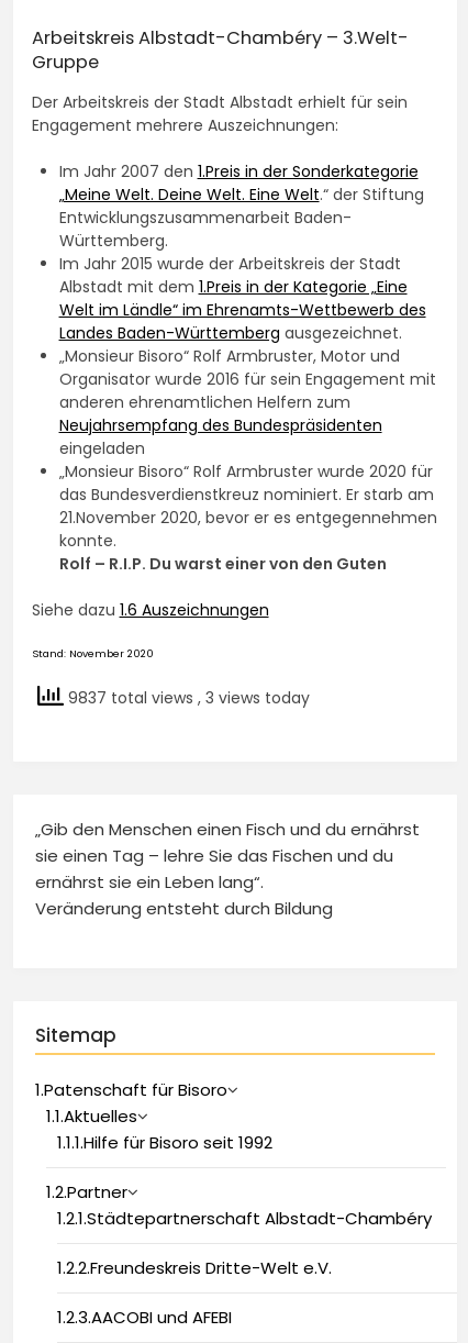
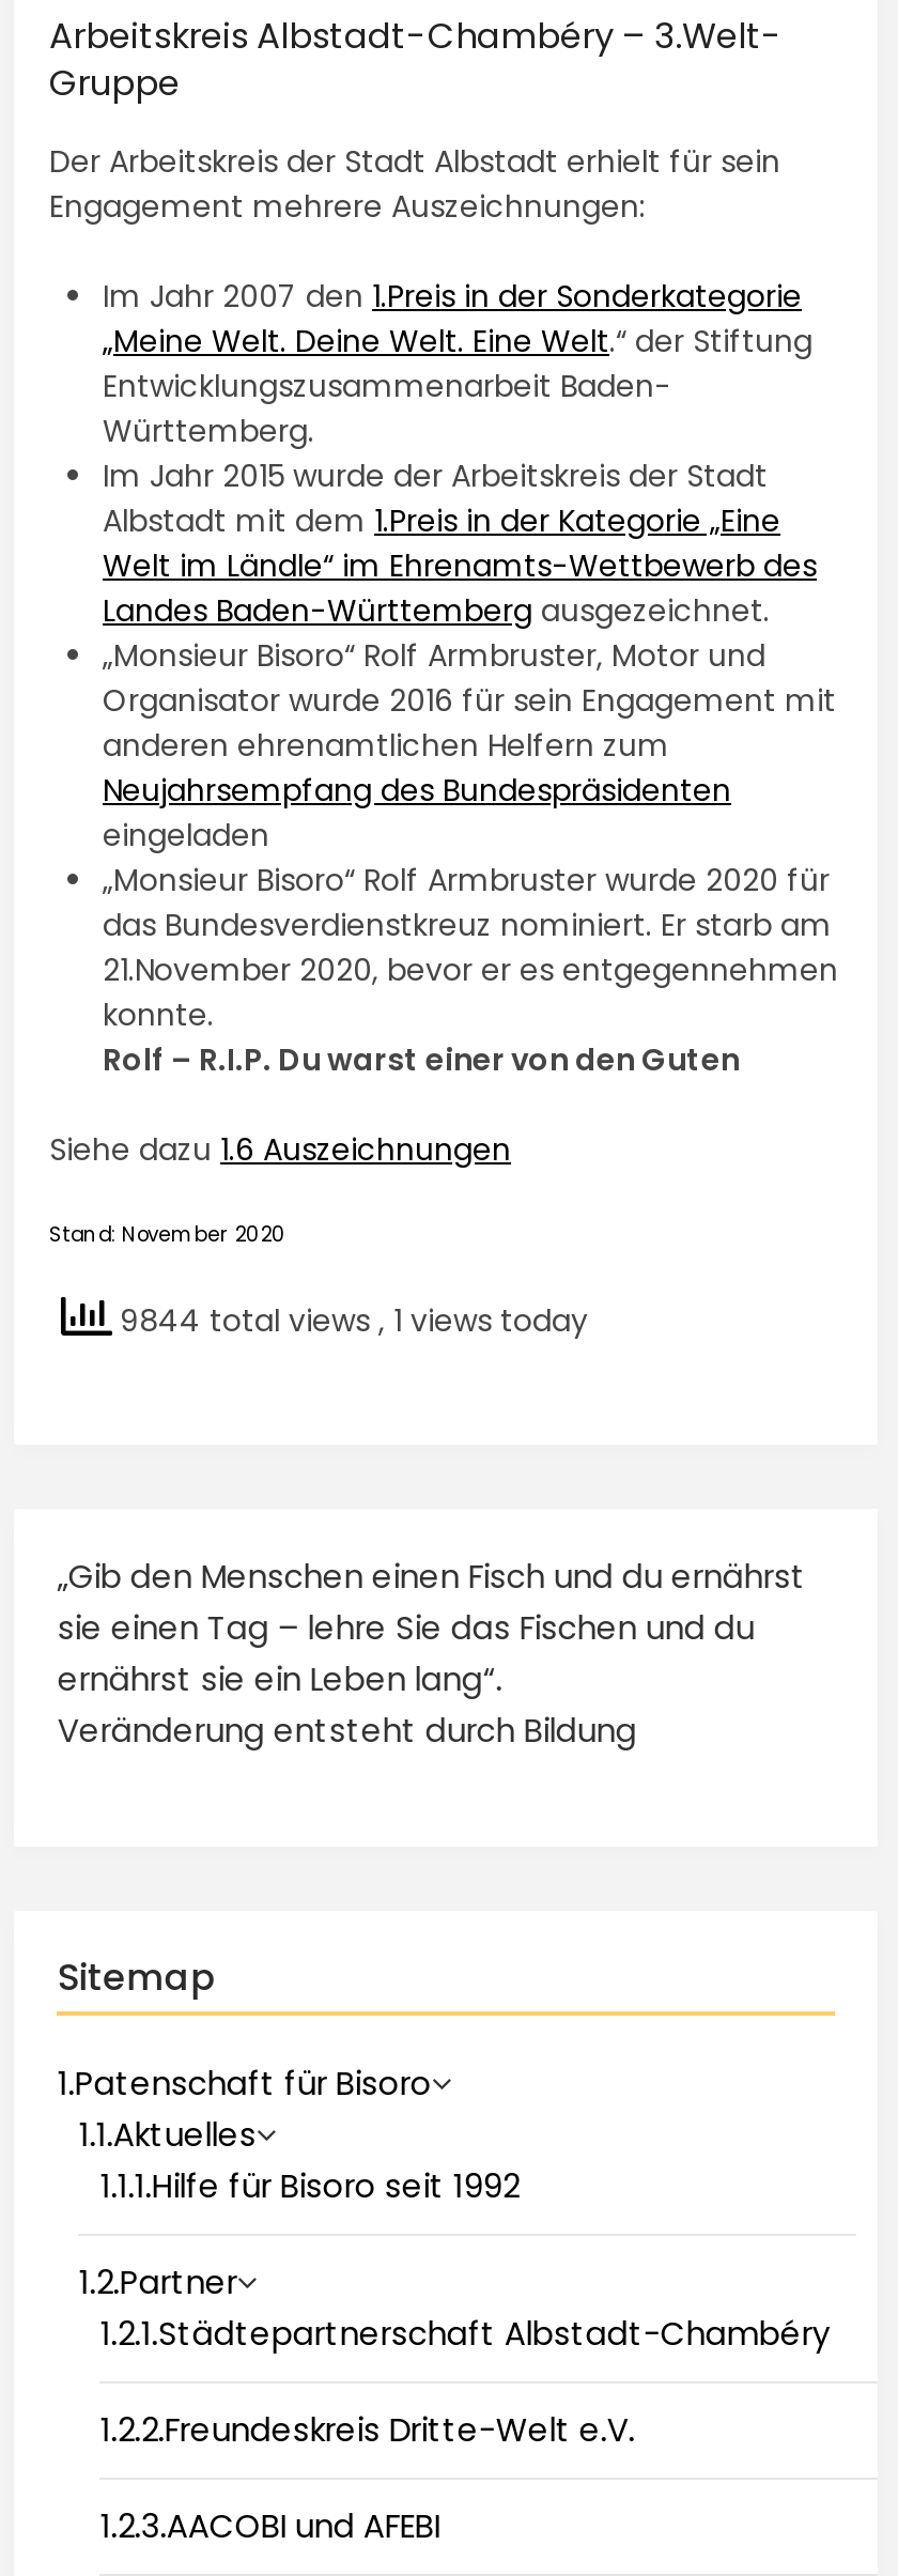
[63,686,309,708] 9837 total views, 3 views today -> [111,1298,588,1341] 9844 total views, 1 views today

